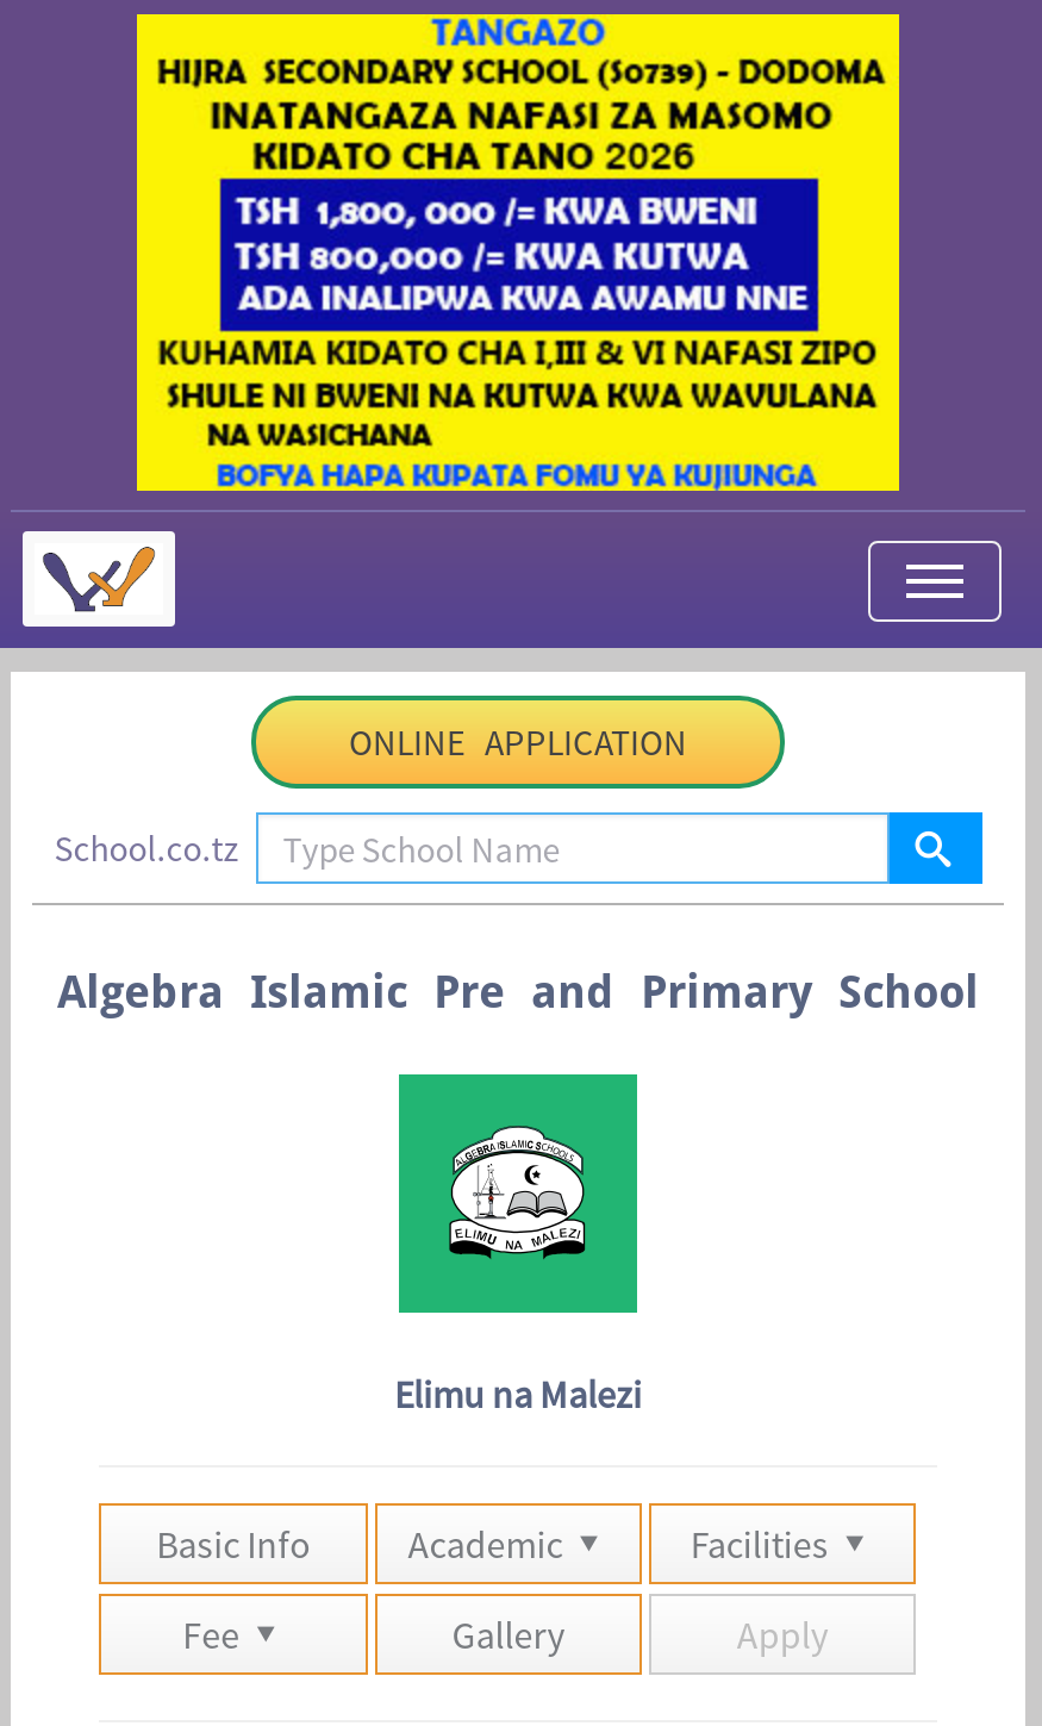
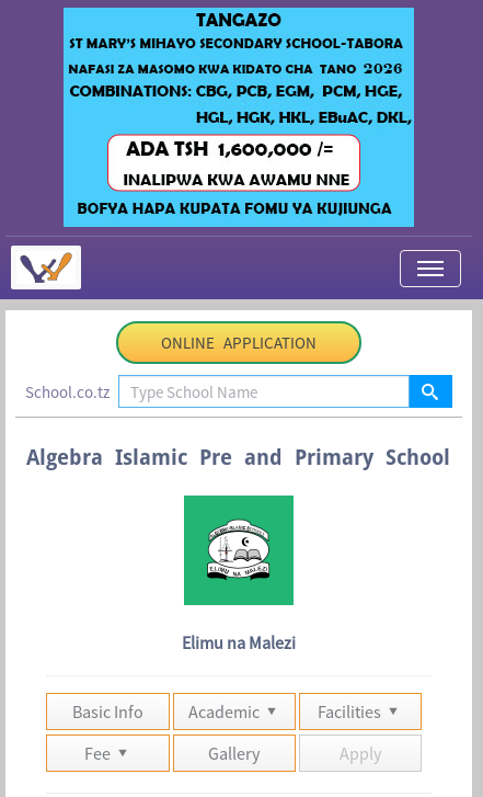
[135,12,901,493] [image] -> [62,7,415,228] [image]

